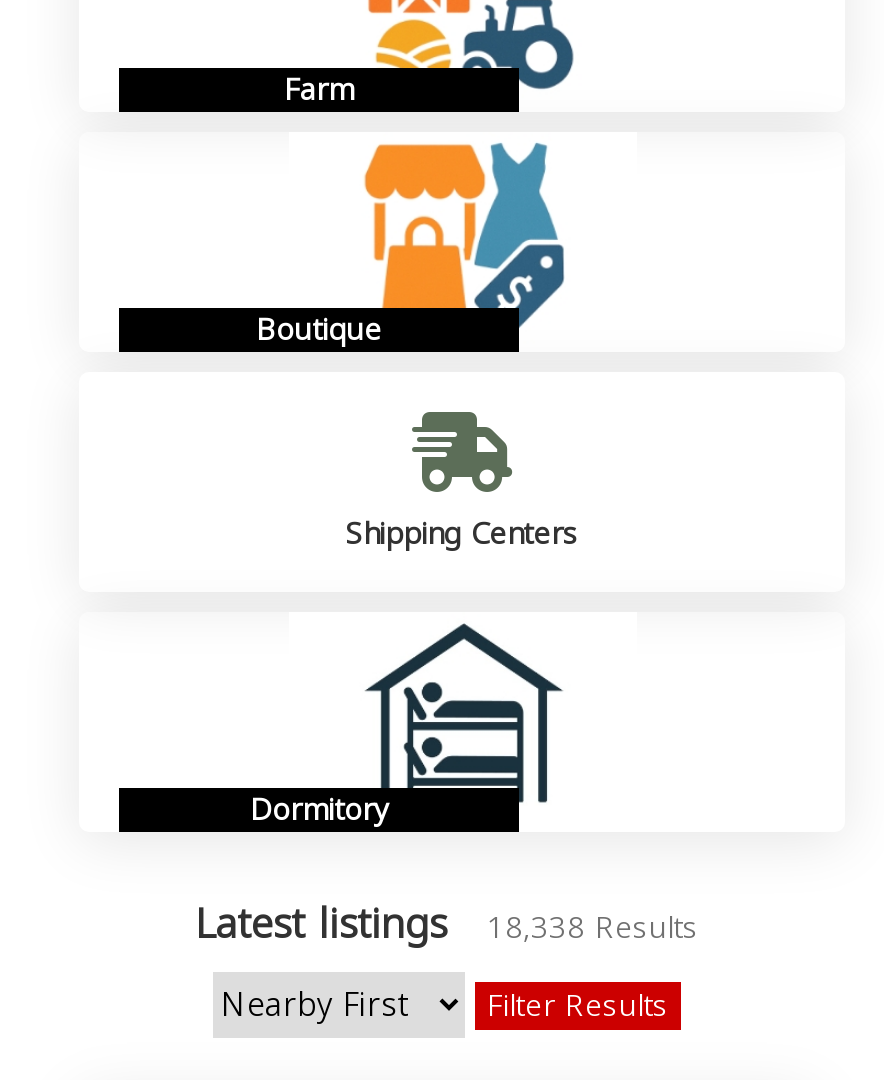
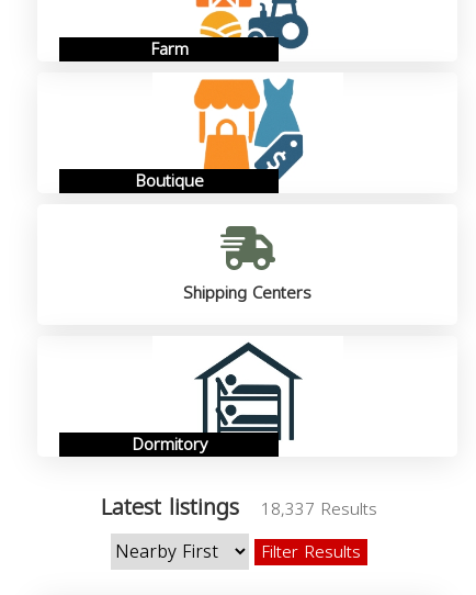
[195,886,699,962] Latest listings 18,338 Results -> [101,486,377,528] Latest listings 18,337 Results

